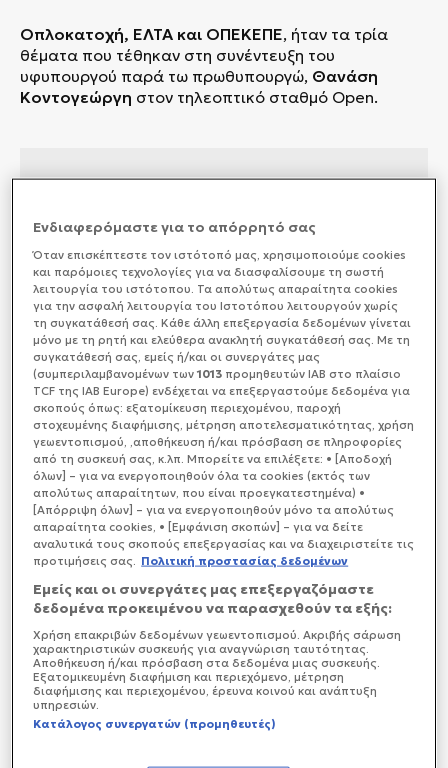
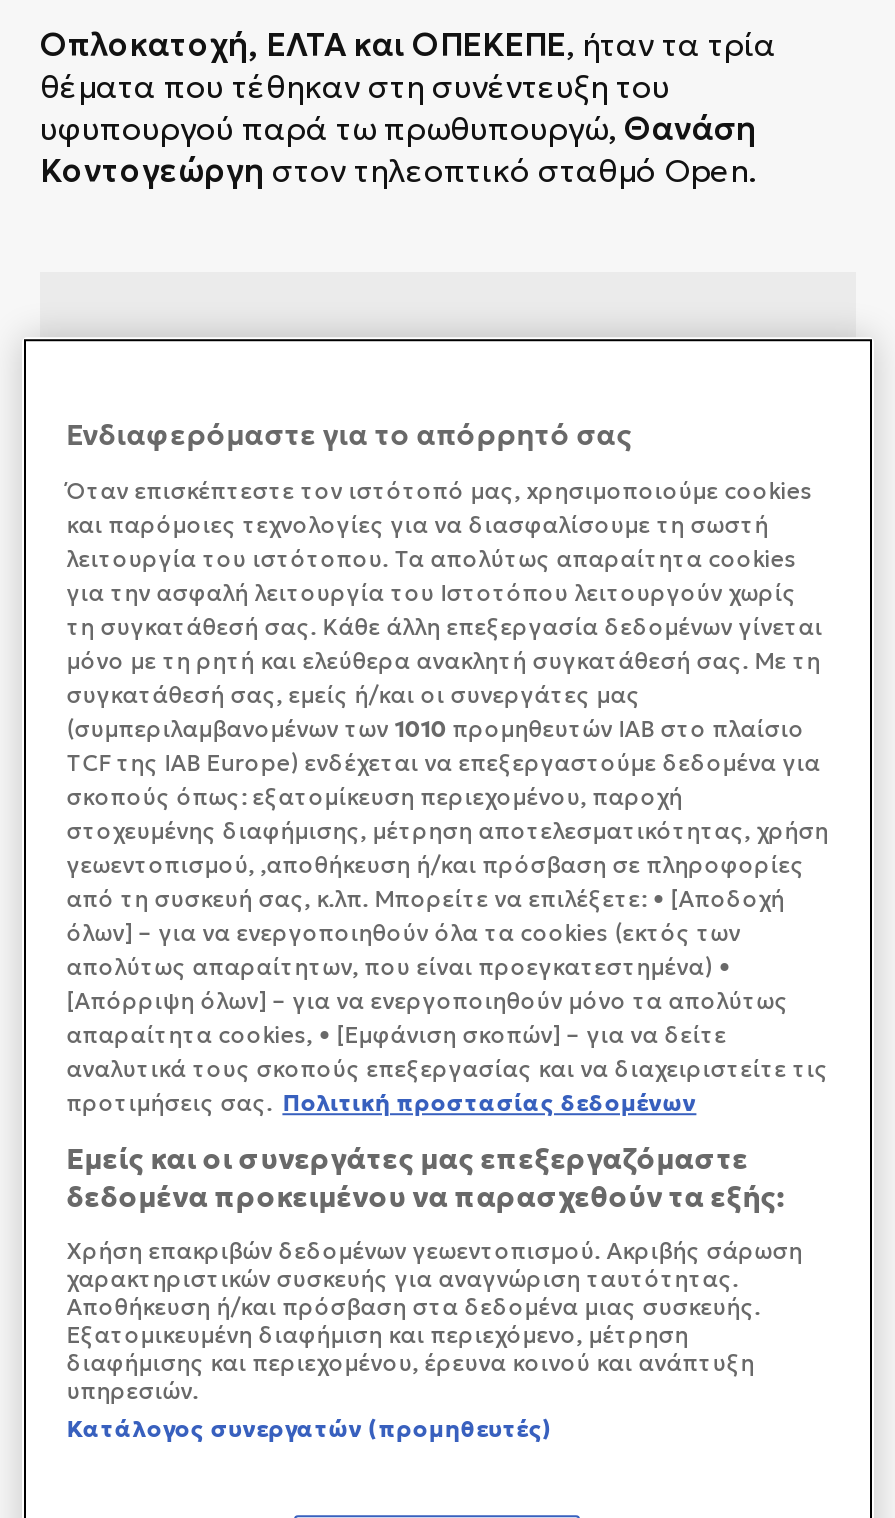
[33,366,401,380] (συμπεριλαμβανομένων των 1013 προμηθευτών IAB στο πλαίσιο -> [66,715,804,743] (συμπεριλαμβανομένων των 1010 προμηθευτών IAB στο πλαίσιο

